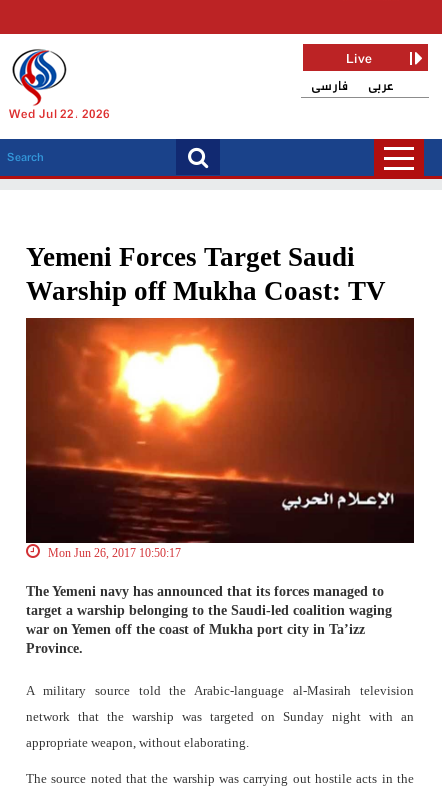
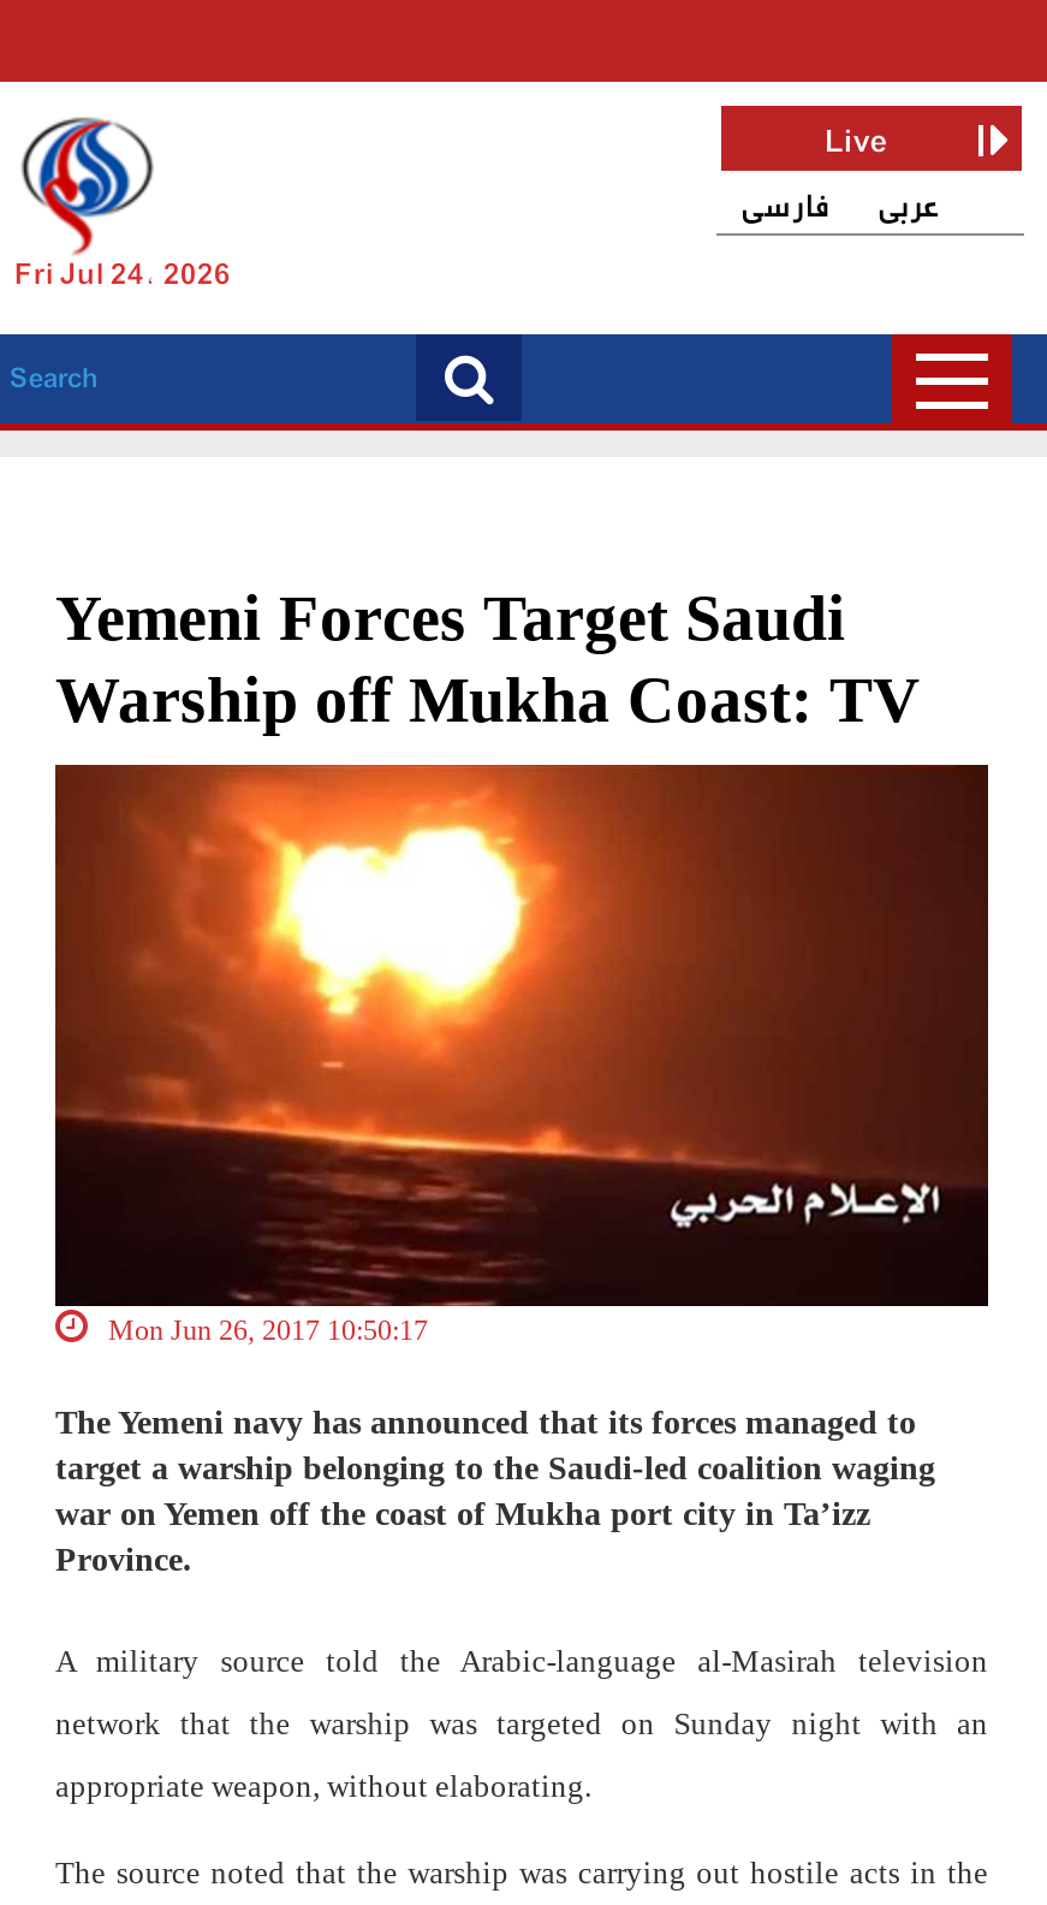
[9,105,110,125] Wed Jul 22, 2026 -> [14,253,231,301] Fri Jul 24, 2026

